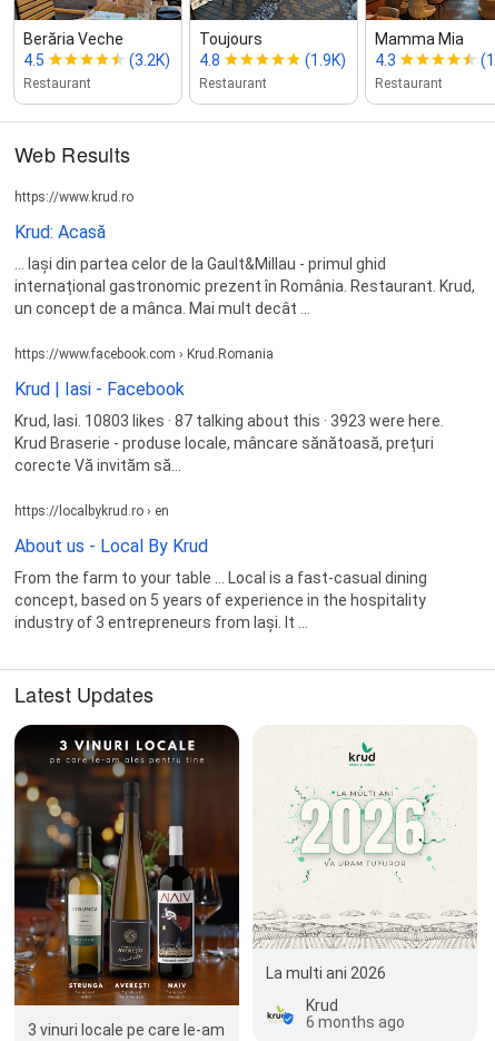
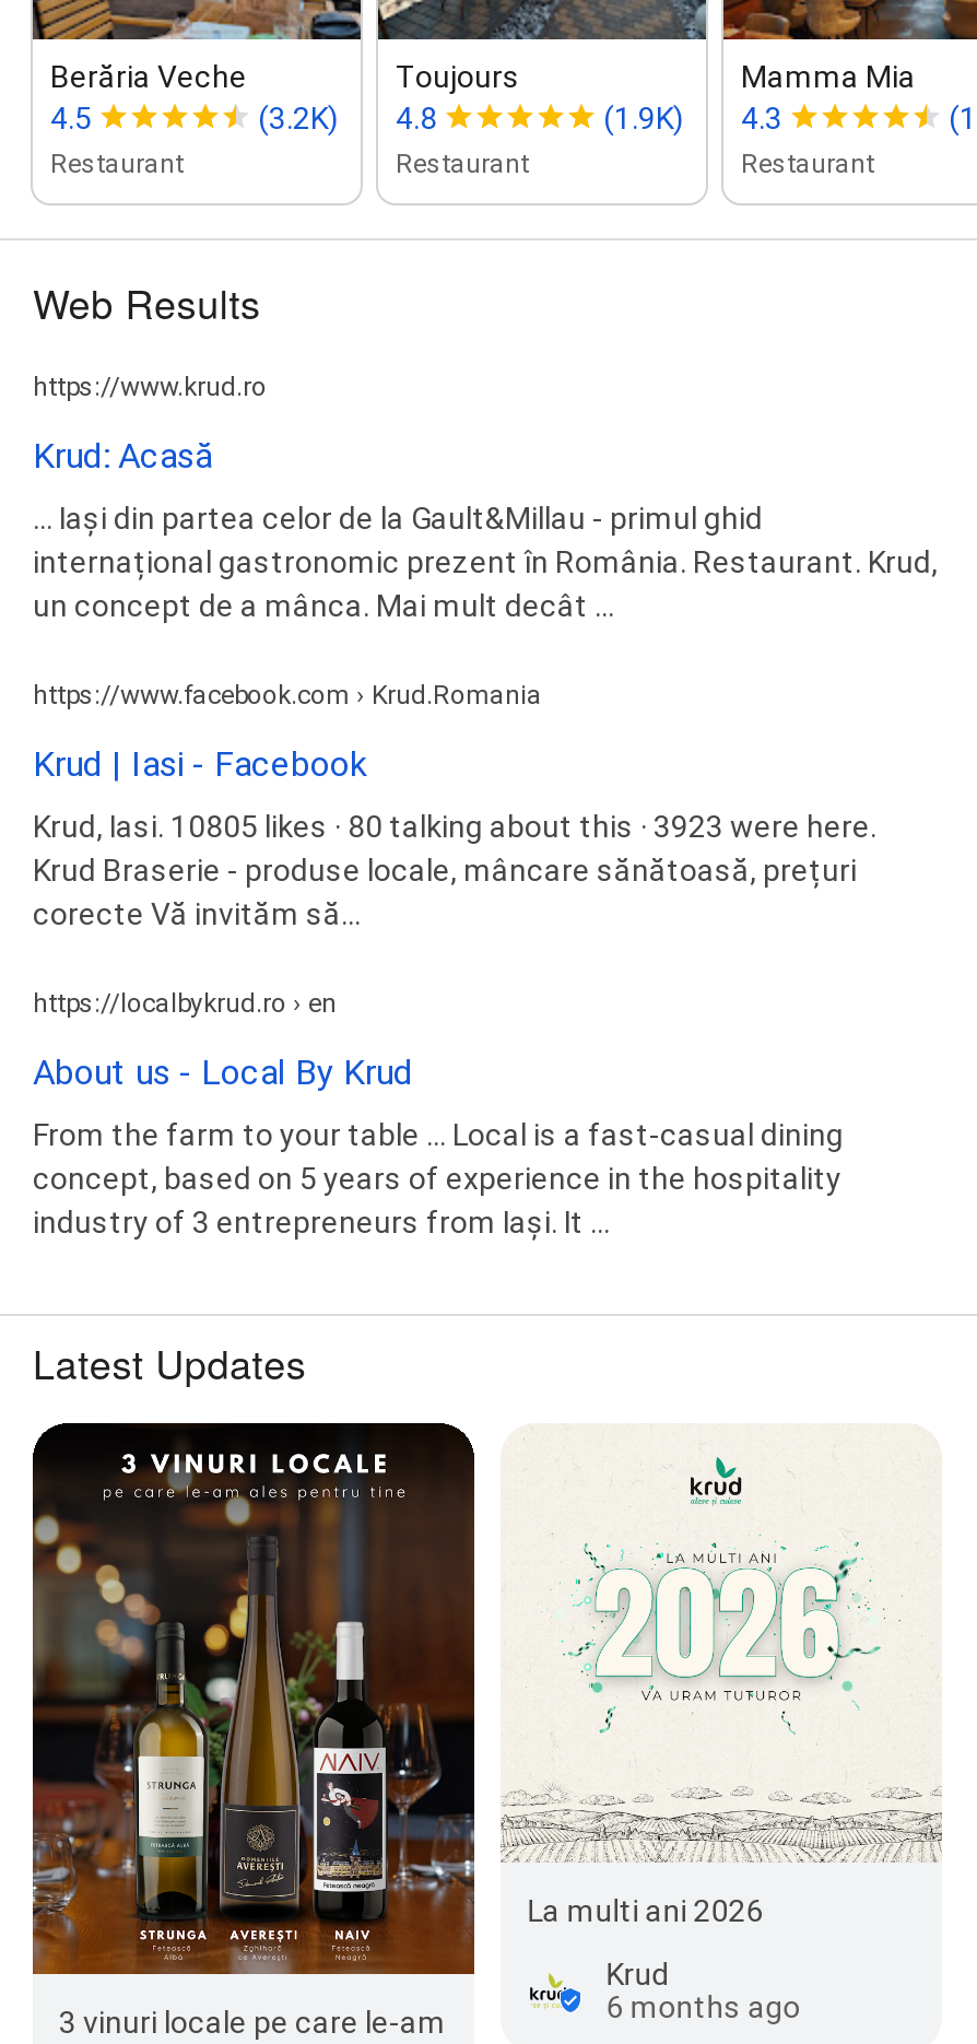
[14,412,444,429] Krud, Iasi. 10803 likes · 87 talking about this · 3923 were here. -> [33,808,876,843] Krud, Iasi. 10805 likes · 80 talking about this · 3923 were here.

